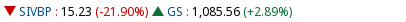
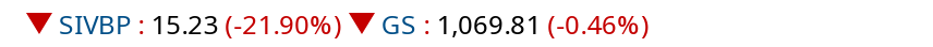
[19,3,292,20] SIVBP : 15.23 (-21.90%) GS : 1,085.56 (+2.89%) -> [59,6,648,43] SIVBP : 15.23 (-21.90%) GS : 1,069.81 (-0.46%)

